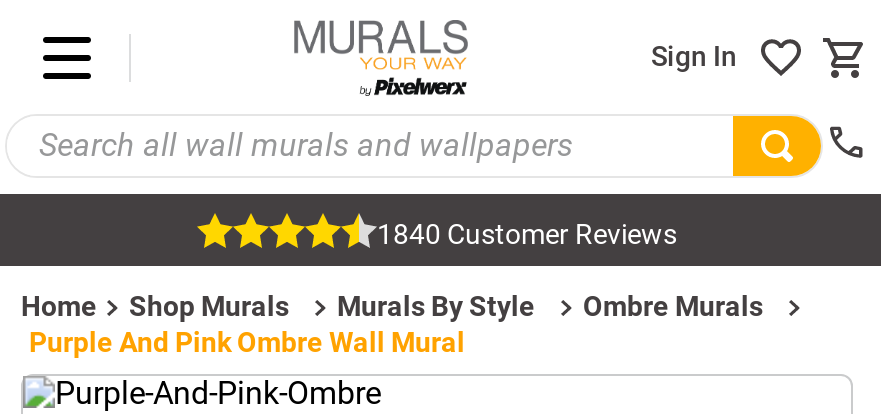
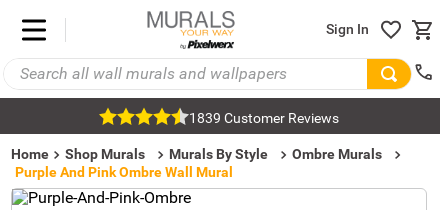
[377,218,677,250] 1840 Customer Reviews -> [189,110,339,126] 1839 Customer Reviews

